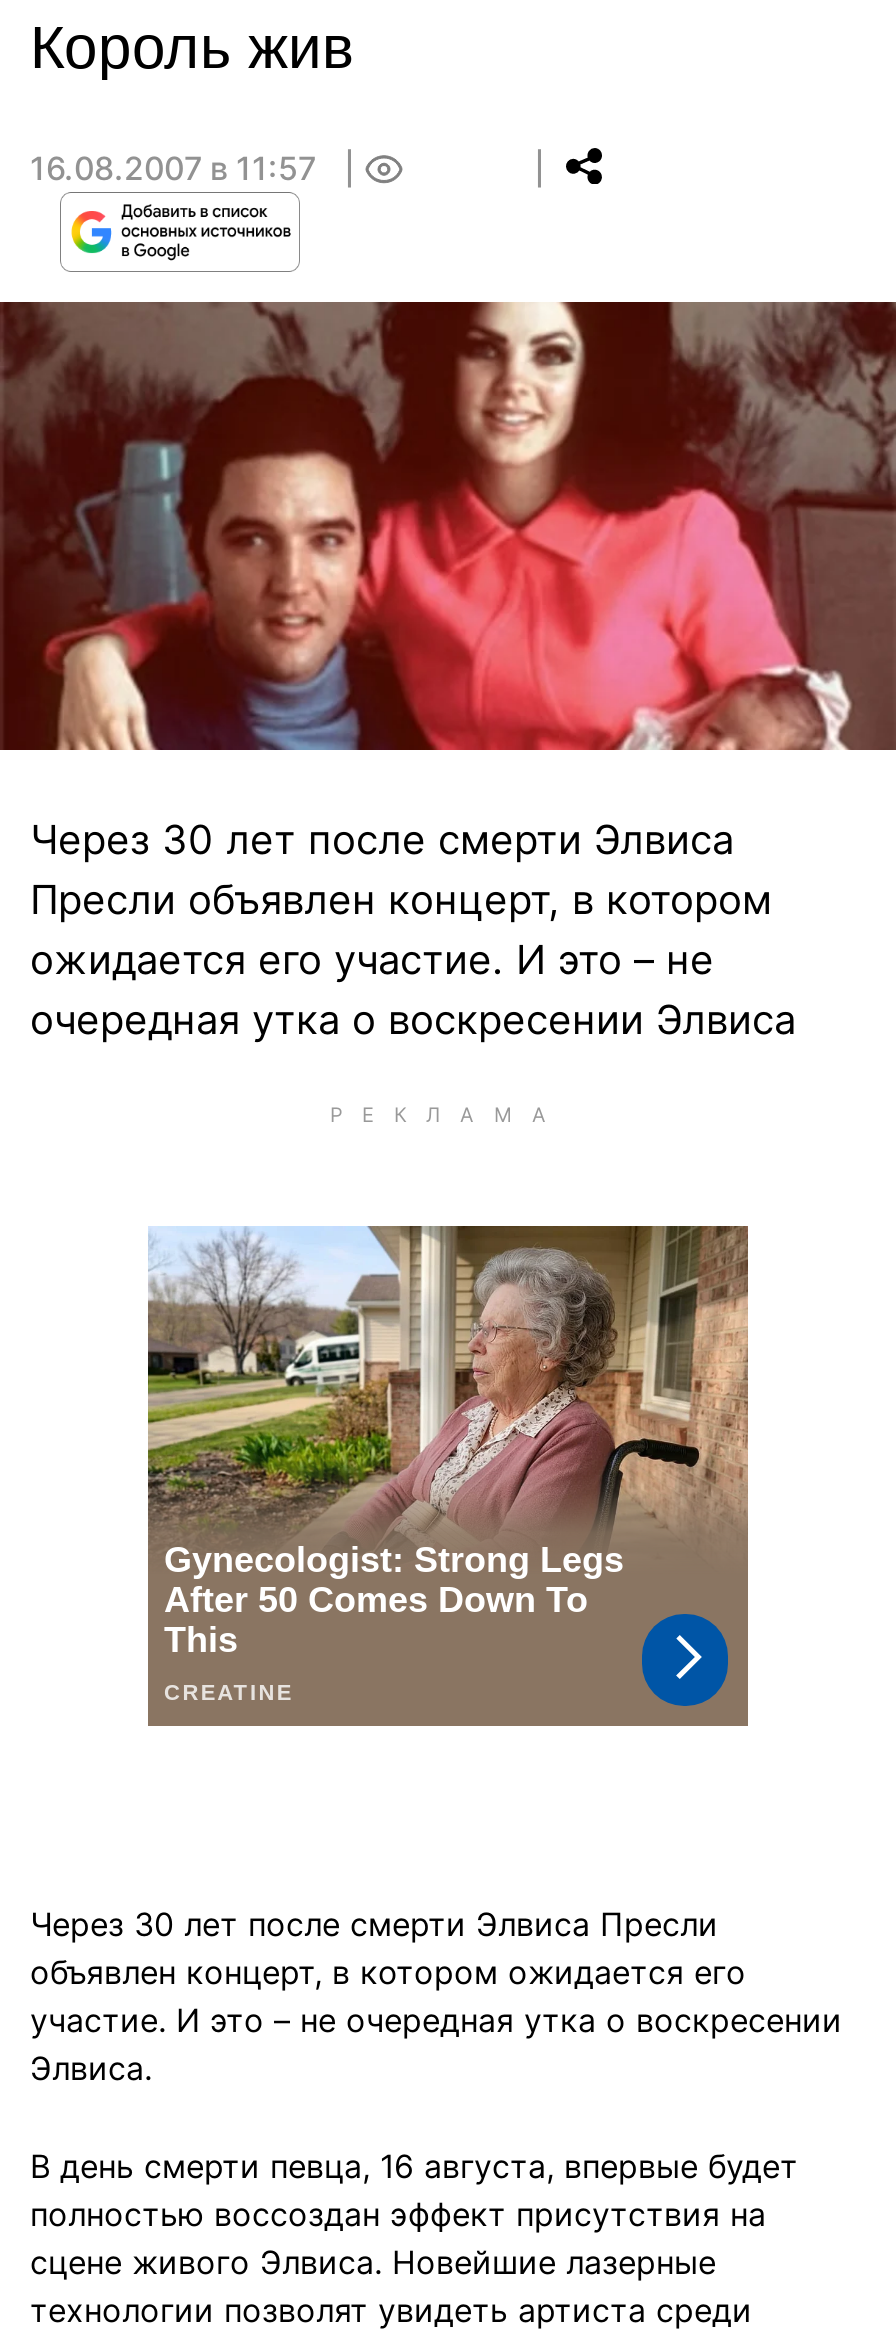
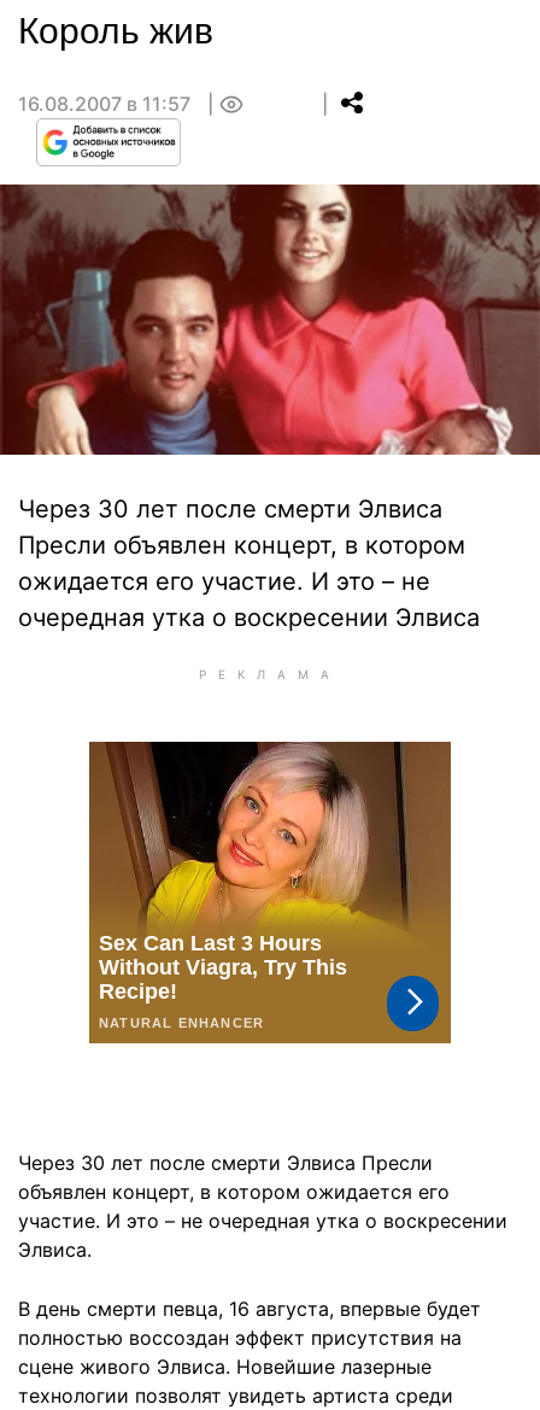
[146,1224,748,1726] [image] -> [88,741,451,1043] [image]

